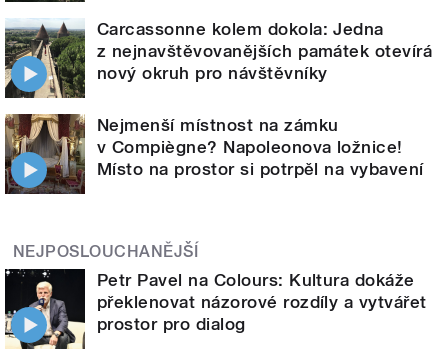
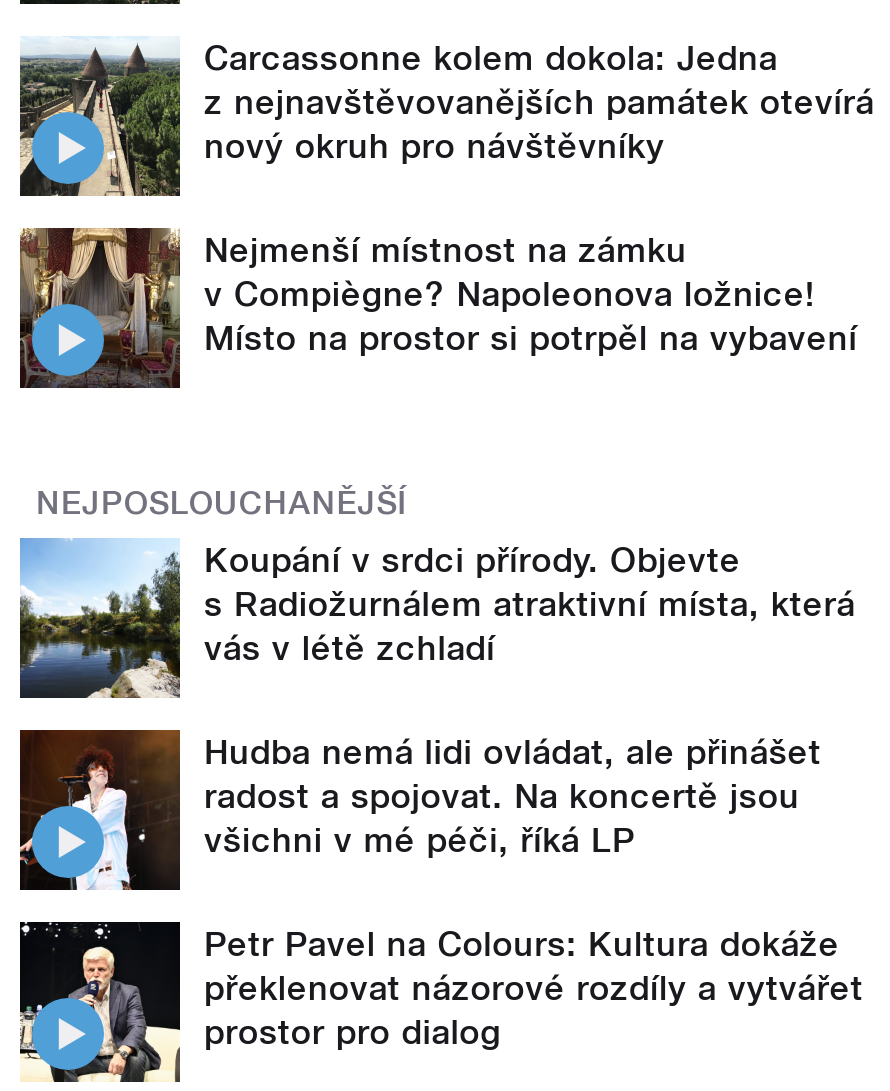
none -> [18,536,855,859] [image] | Koupání v srdci přírody. Objevte | s Radiožurnálem atraktivní místa, která | vás v létě zchladí | Hudba nemá lidi ovládat, ale přinášet | radost a spojovat. Na koncertě jsou | všichni v mé péči, říká LP
none -> [18,728,182,892] [image]

